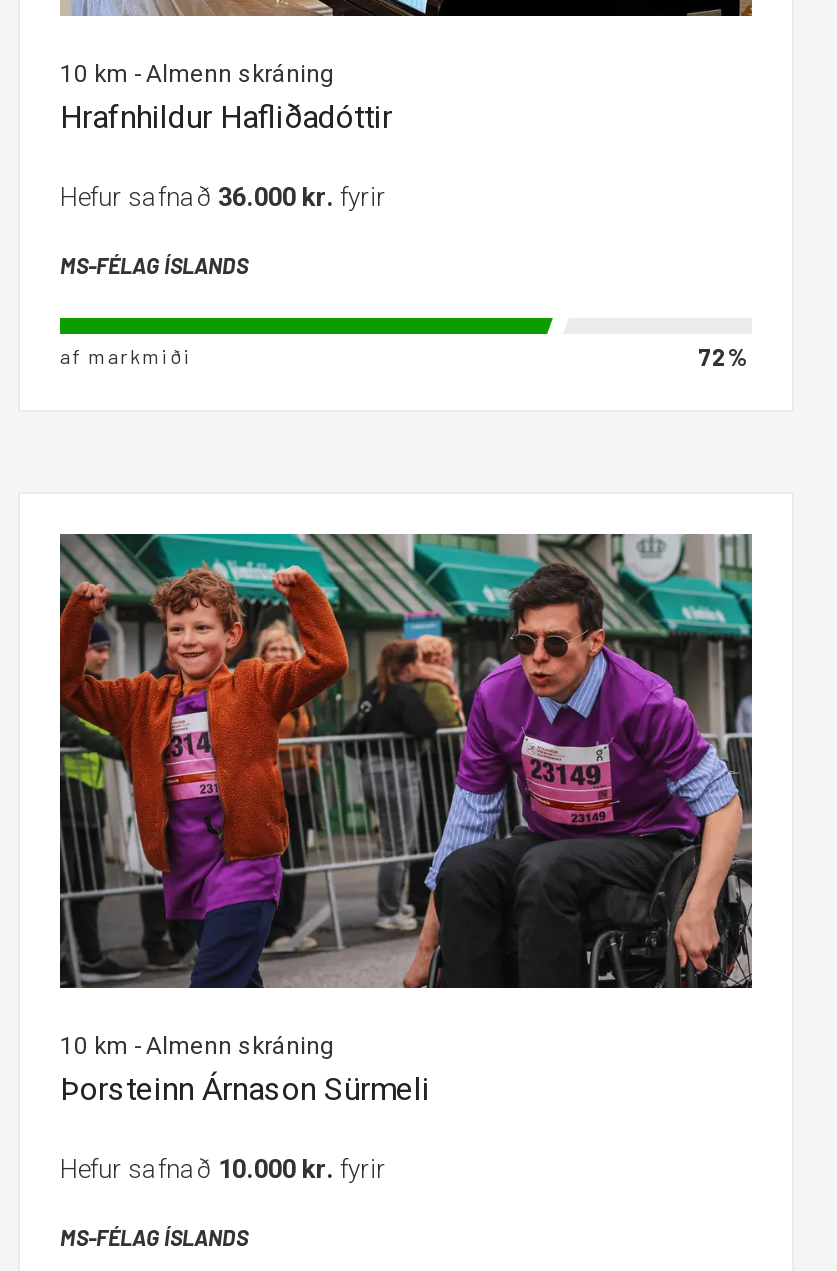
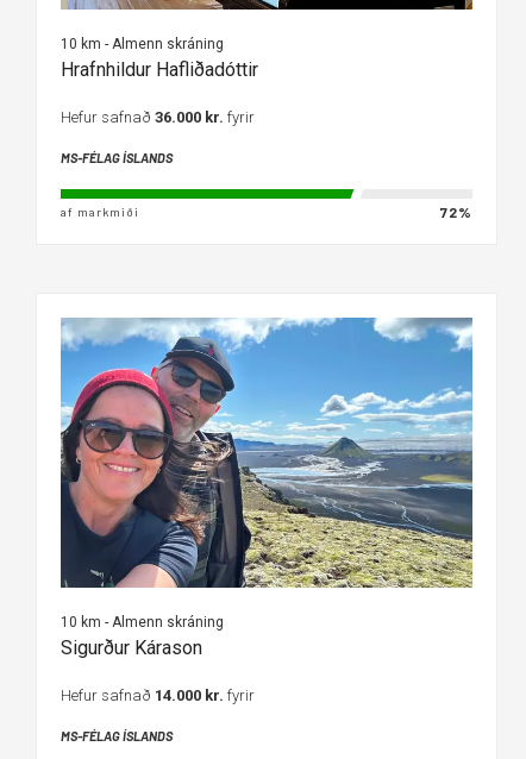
[58,532,754,990] [image] -> [60,316,474,589] [image]
[60,1071,430,1109] Þorsteinn Árnason Sürmeli -> [61,637,202,659] Sigurður Kárason
[60,1155,386,1185] Hefur safnað 10.000 kr. fyrir -> [61,687,255,705] Hefur safnað 14.000 kr. fyrir

